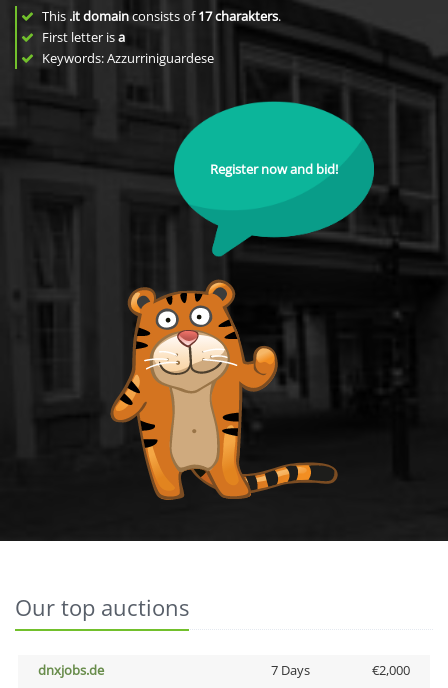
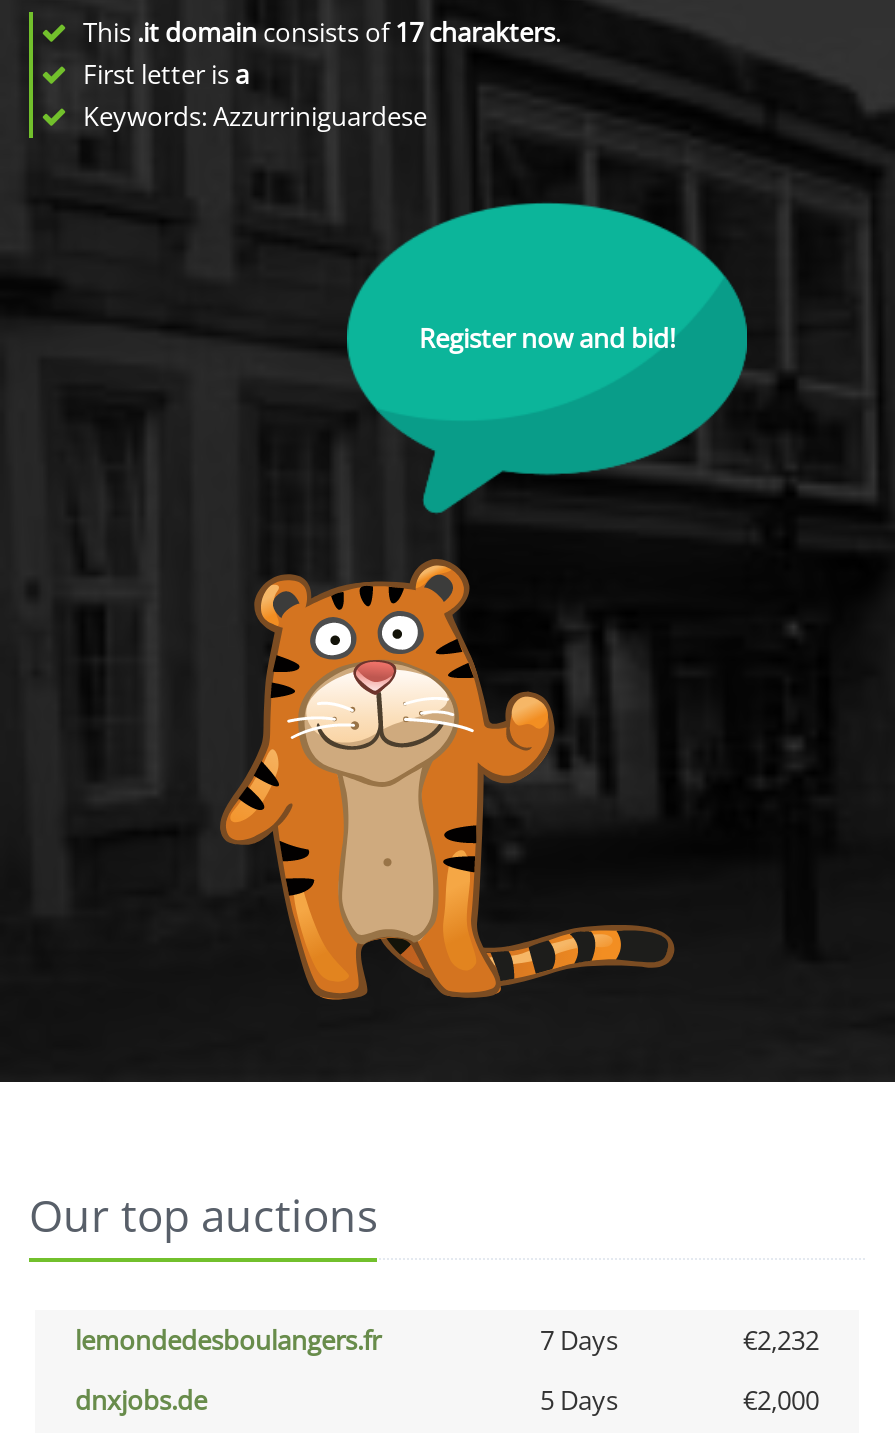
none -> [75,1322,819,1358] lemondedesboulangers.fr | 7 Days | €2,232
[270,661,309,679] 7 Days -> [540,1382,618,1418] 5 Days

